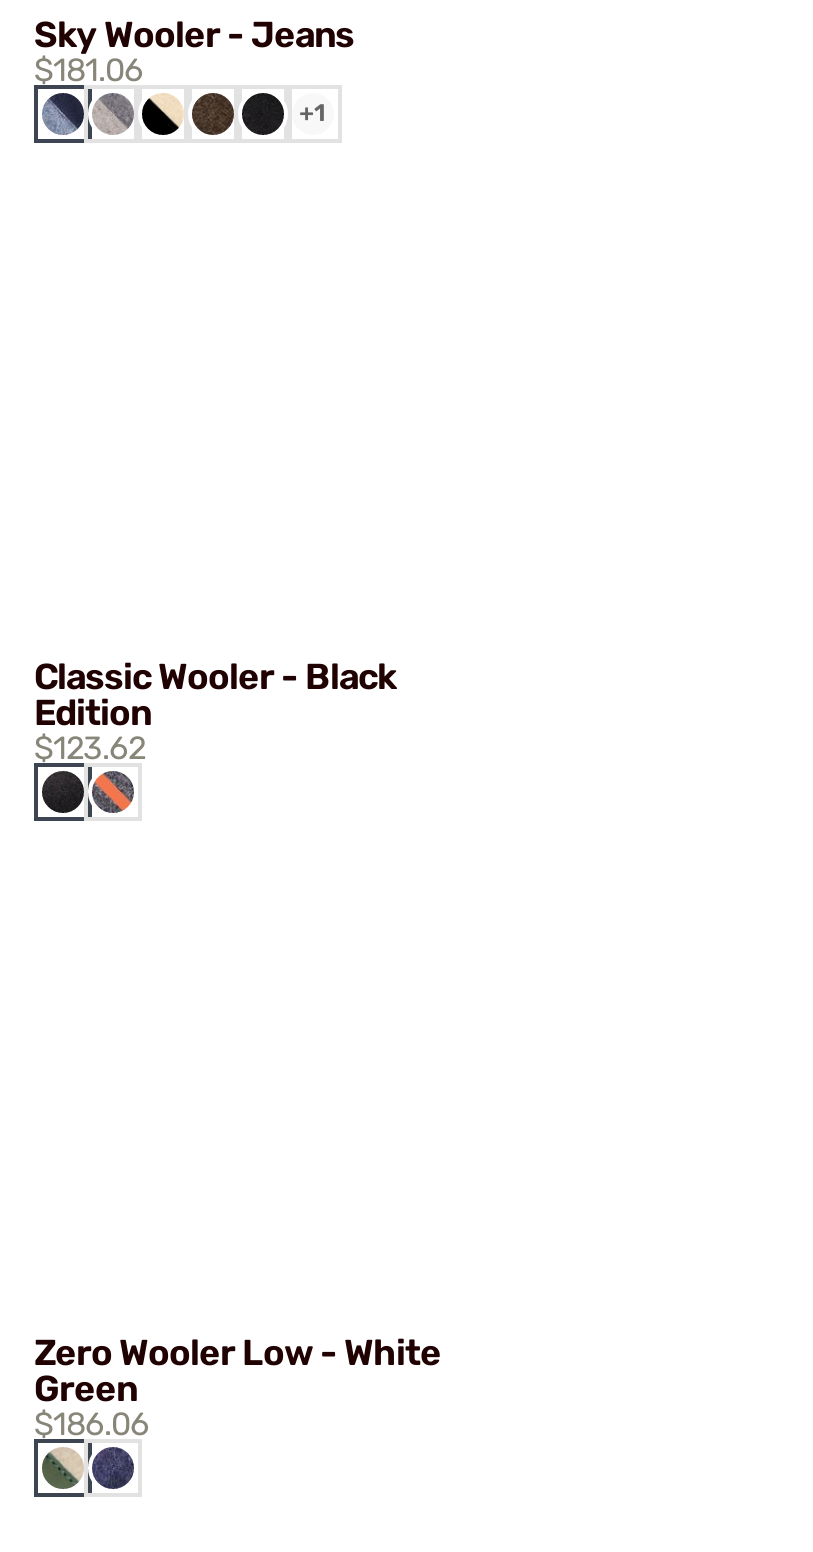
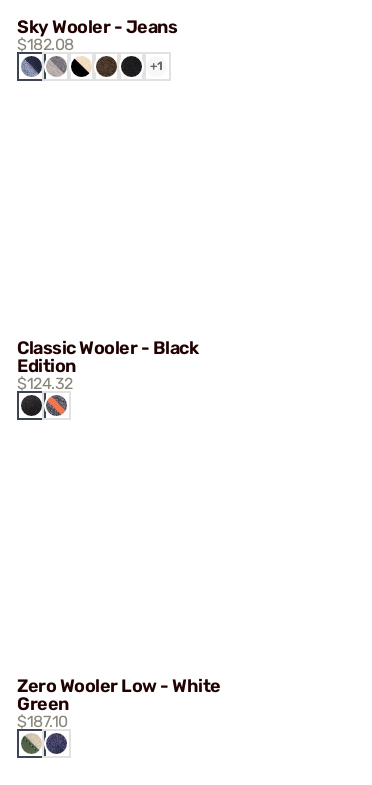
[34,51,143,89] $181.06 -> [17,35,73,54] $182.08
[34,728,145,766] $123.62 -> [17,374,72,393] $124.32
[34,1406,149,1444] $186.06 -> [17,712,67,731] $187.10

